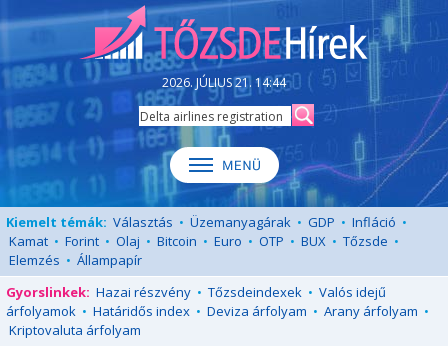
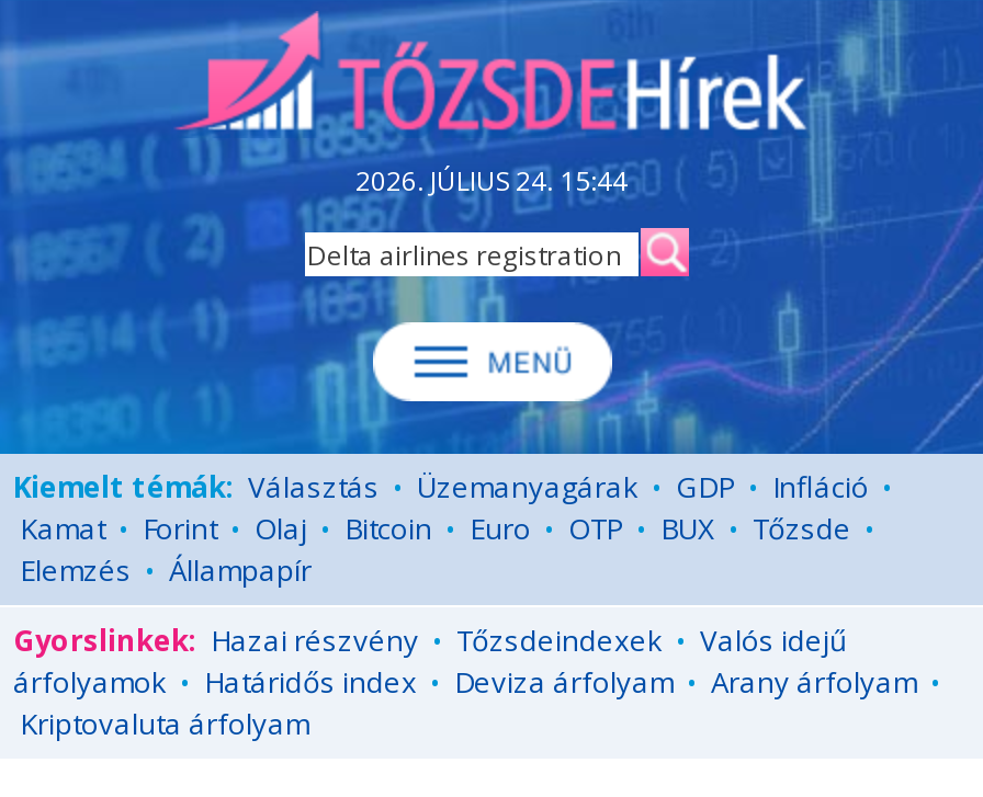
[162,74,286,91] 2026. JÚLIUS 21. 14:44 -> [355,162,628,200] 2026. JÚLIUS 24. 15:44

